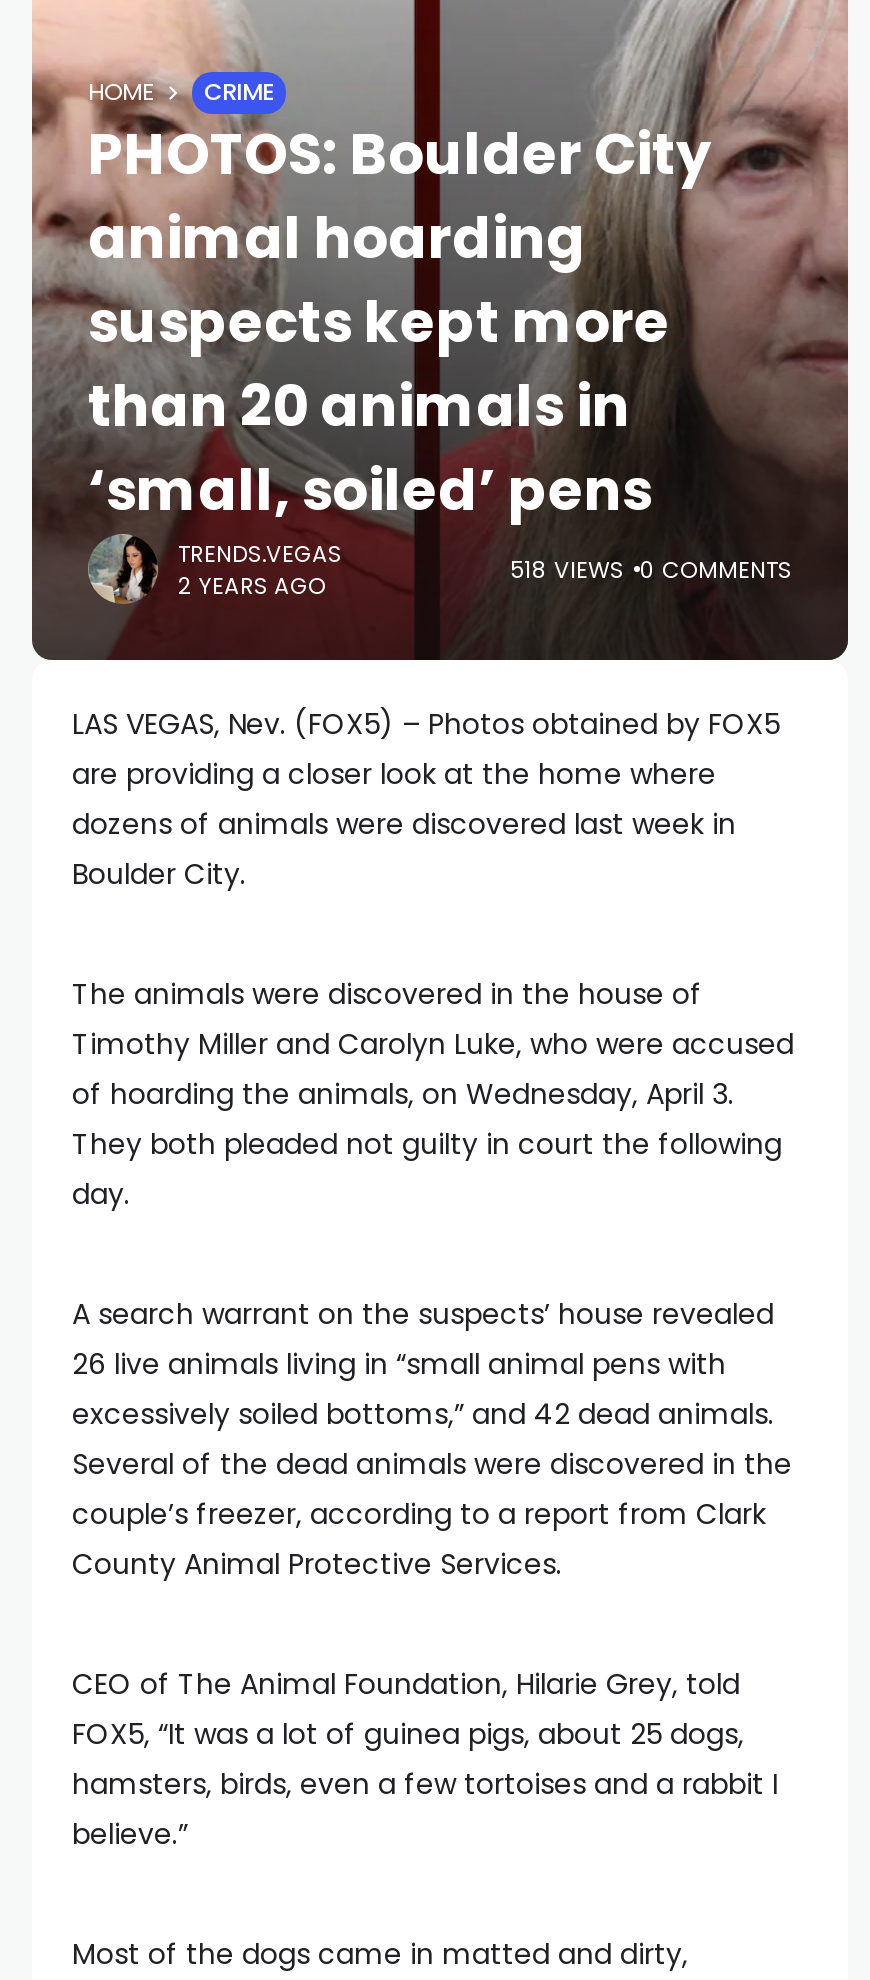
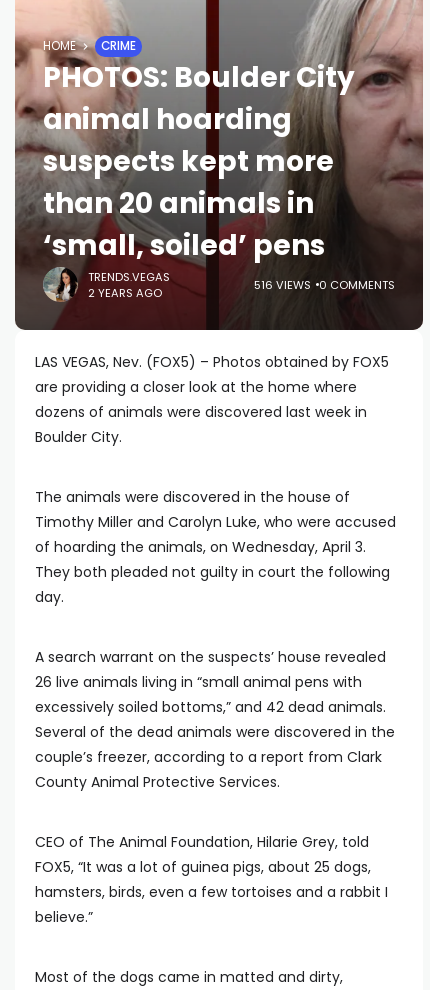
[510,553,792,585] 518 VIEWS 0 COMMENTS -> [254,276,395,292] 516 VIEWS 0 COMMENTS

